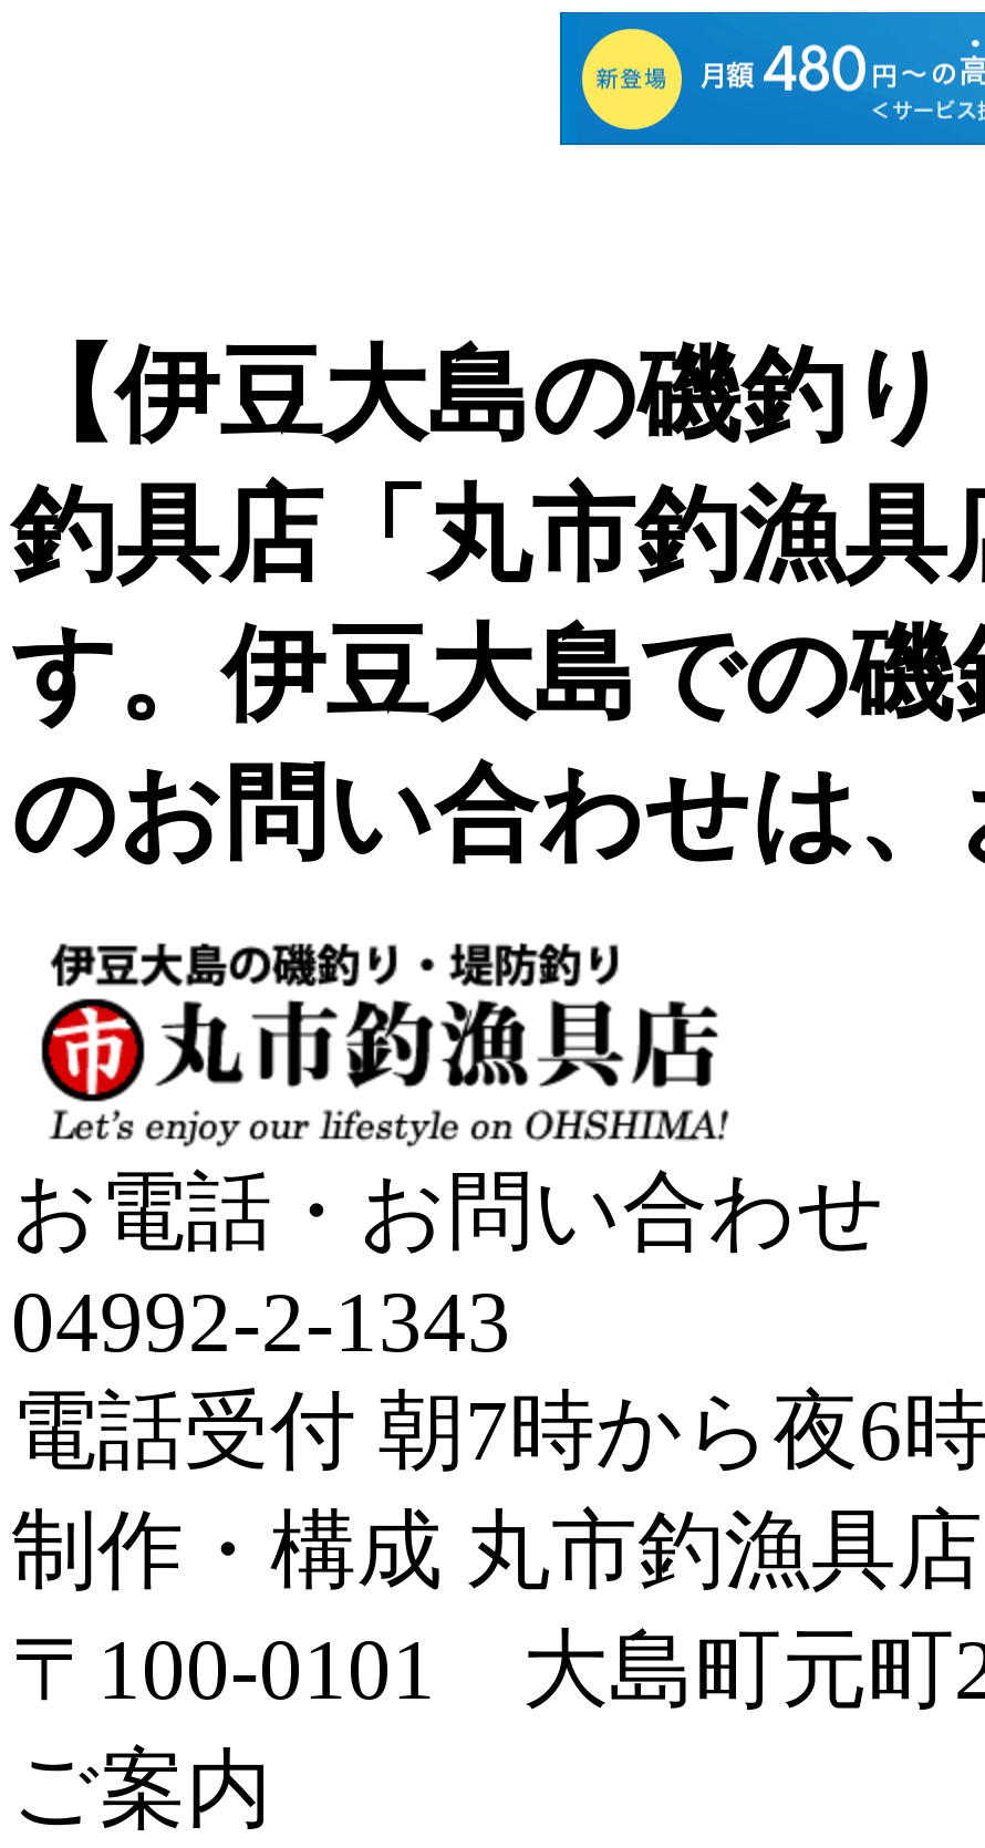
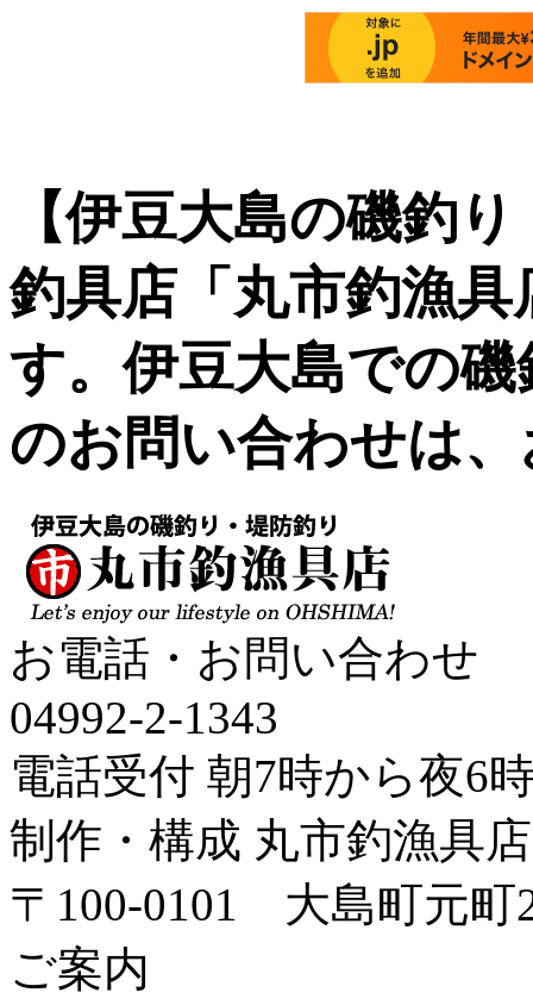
[558,10,978,147] [image] -> [303,11,529,85] [image]

